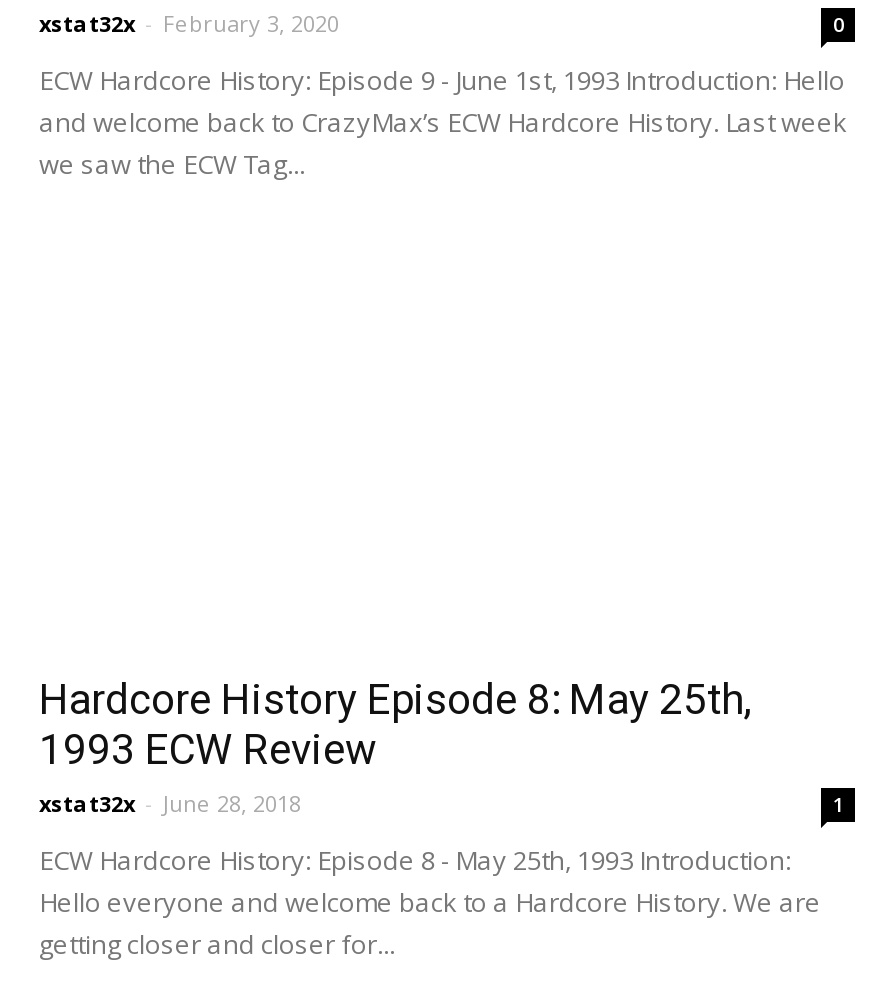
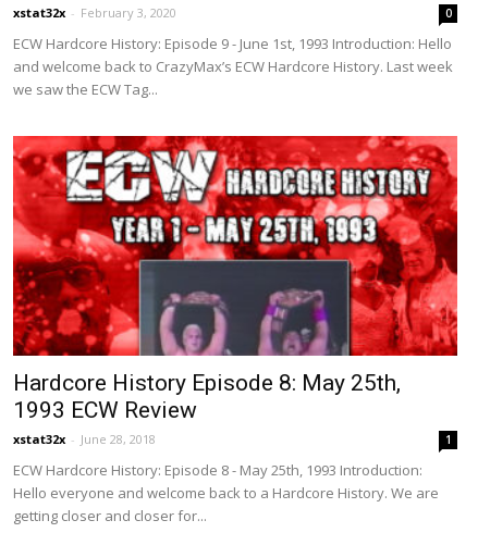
none -> [12,135,458,357] [image]

